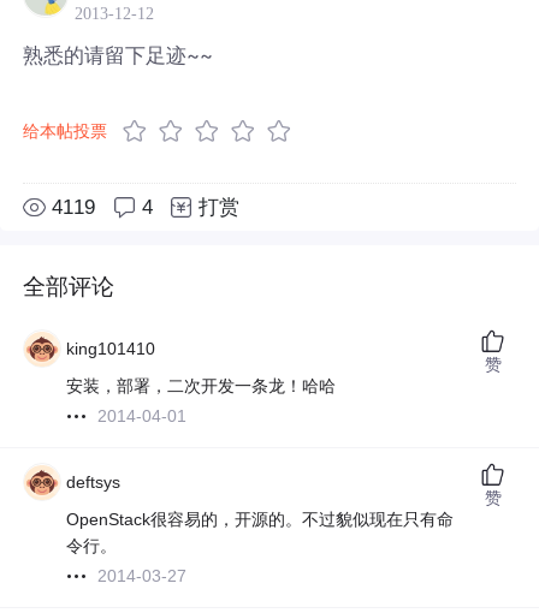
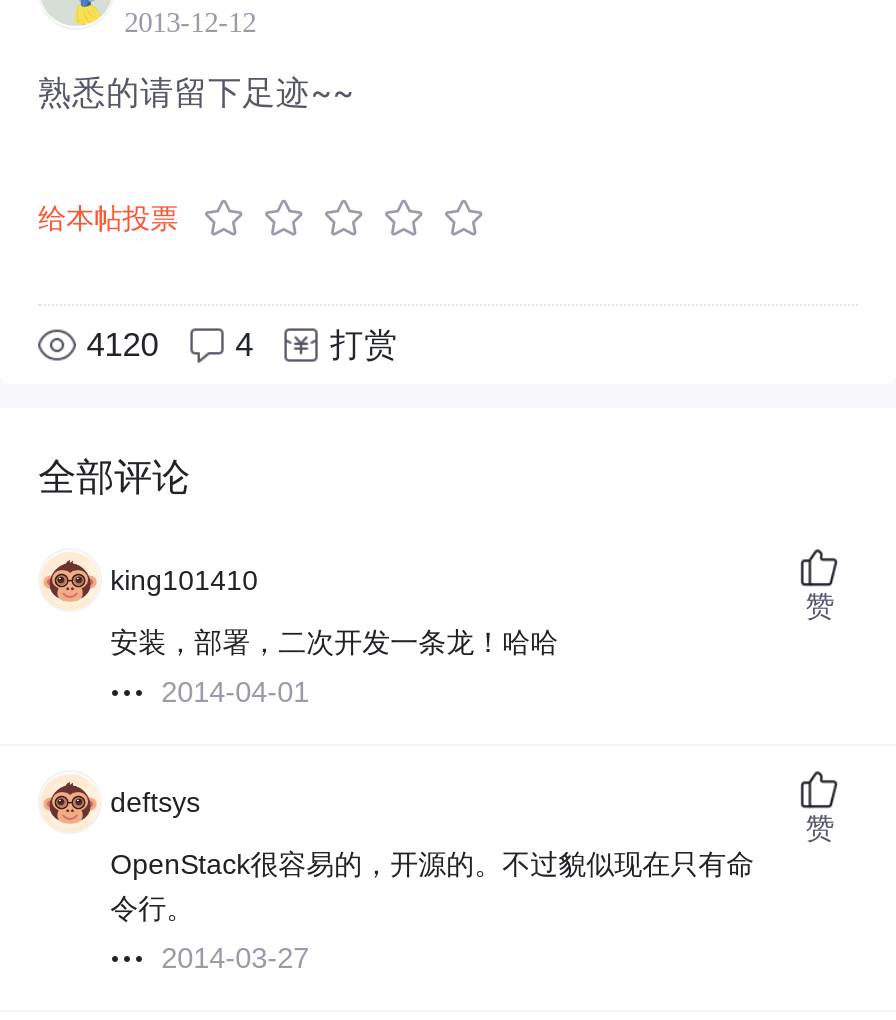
[52,196,95,219] 4119 -> [86,327,158,365] 4120

